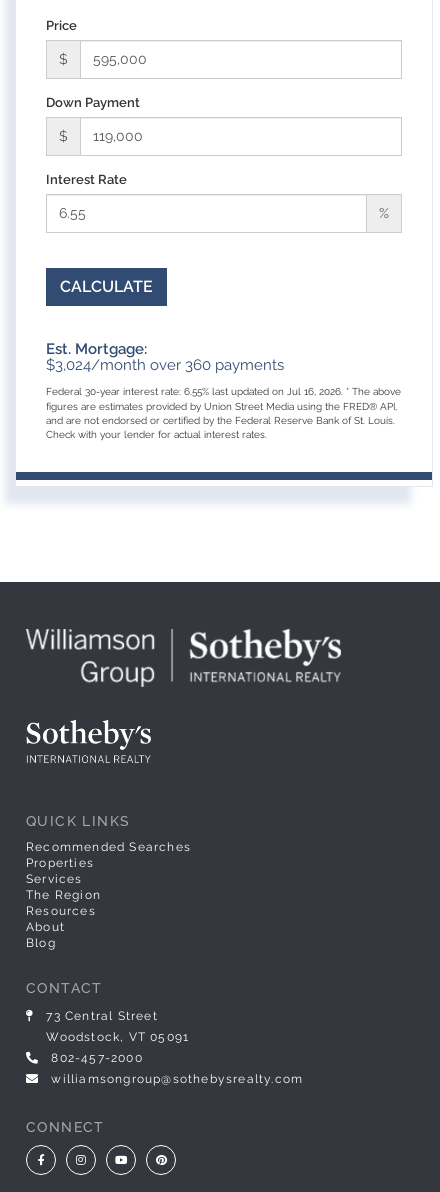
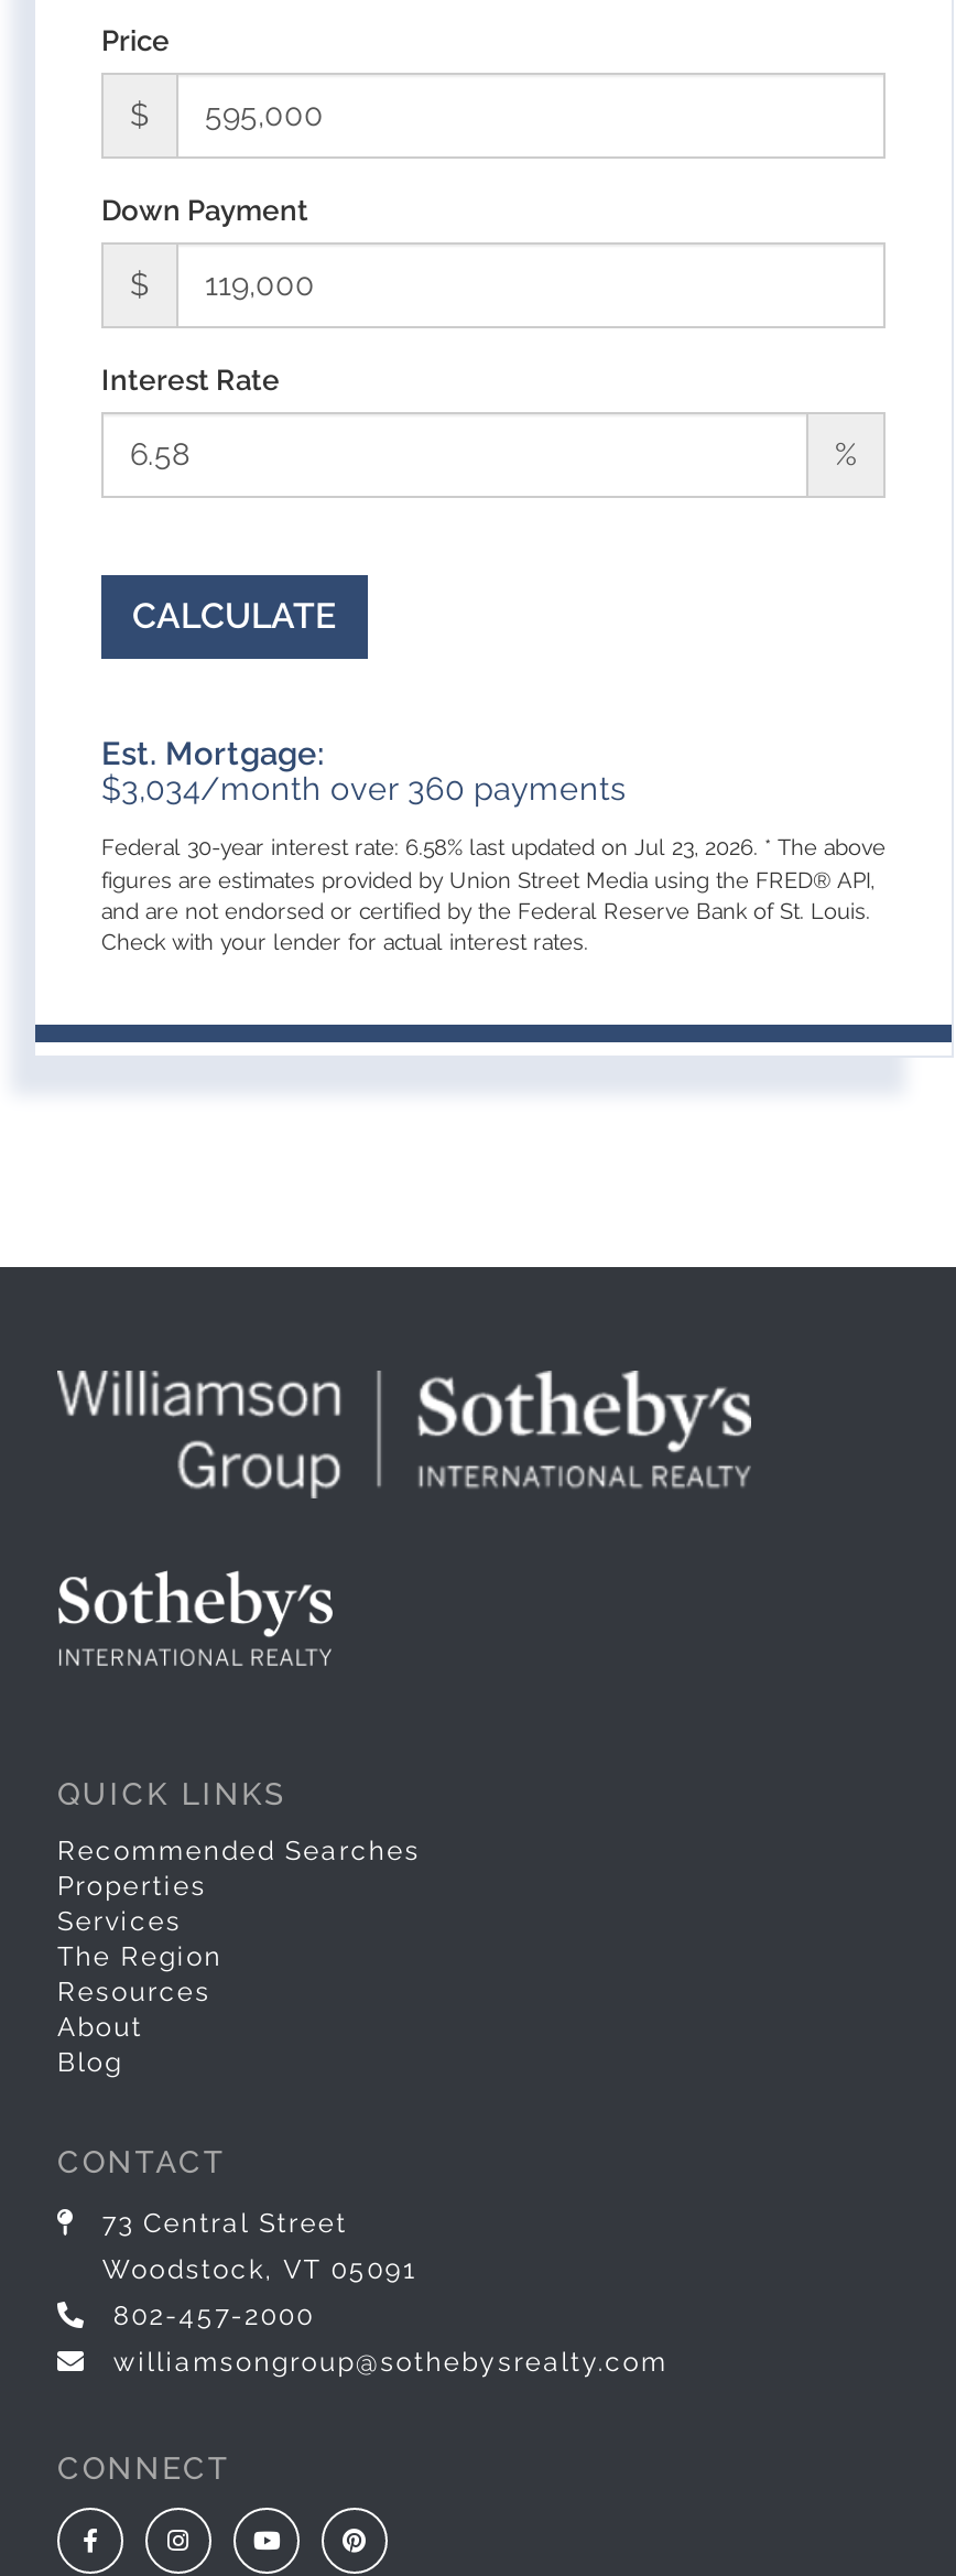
[46,356,284,373] $3,024/month over 360 payments -> [101,768,626,806] $3,034/month over 360 payments
[46,386,401,397] Federal 30-year interest rate: 6.55% last updated on Jul 16, 2026. * The above -> [101,835,886,859] Federal 30-year interest rate: 6.58% last updated on Jul 23, 2026. * The above

